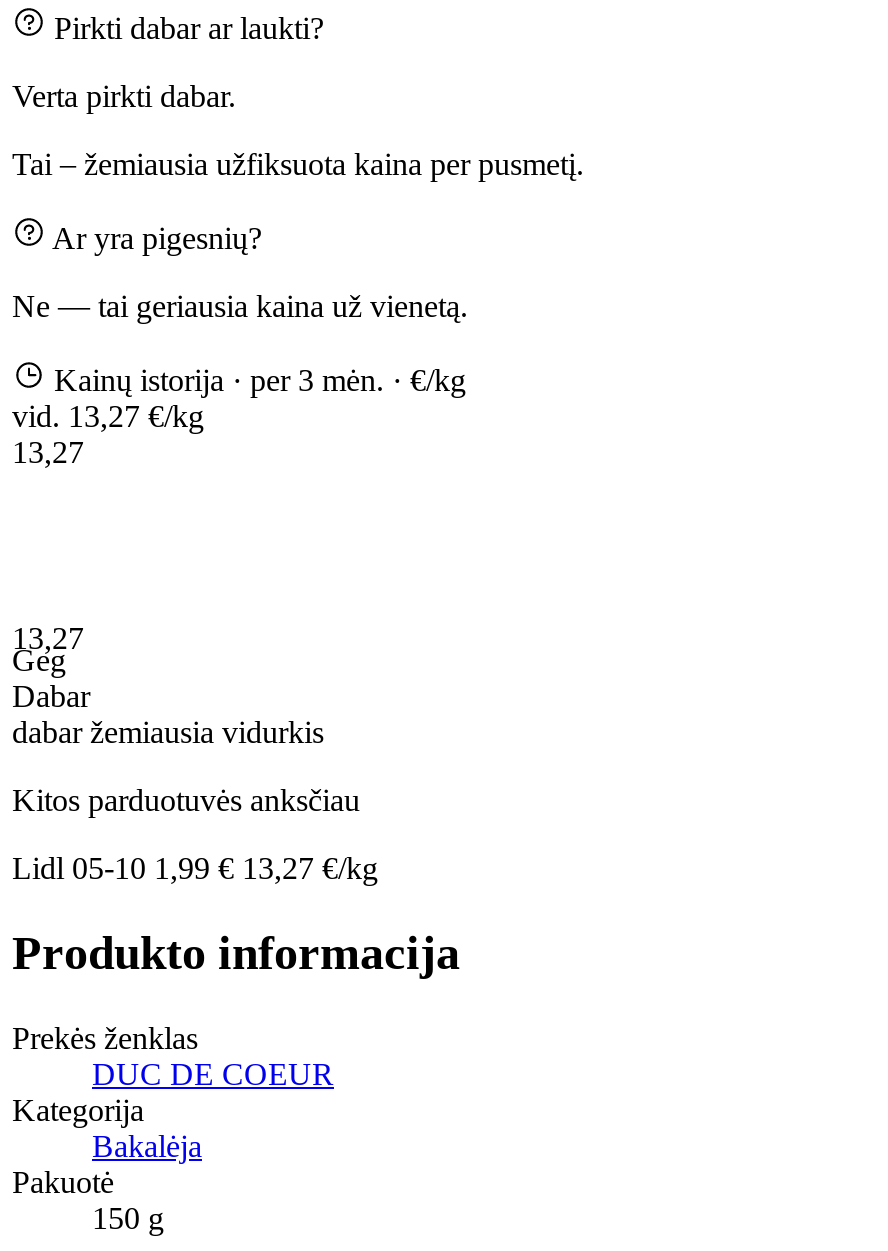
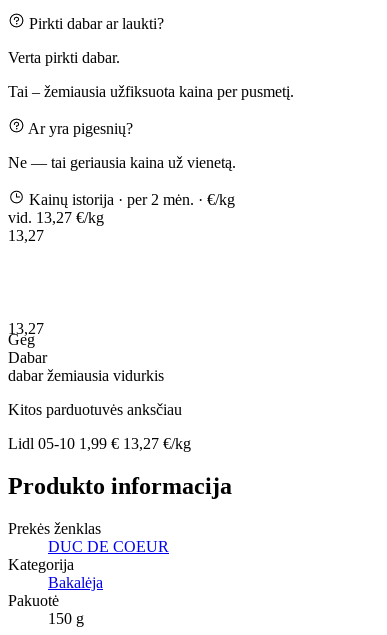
[54,363,466,397] Kainų istorija · per 3 mėn. · €/kg -> [29,191,235,208] Kainų istorija · per 2 mėn. · €/kg

